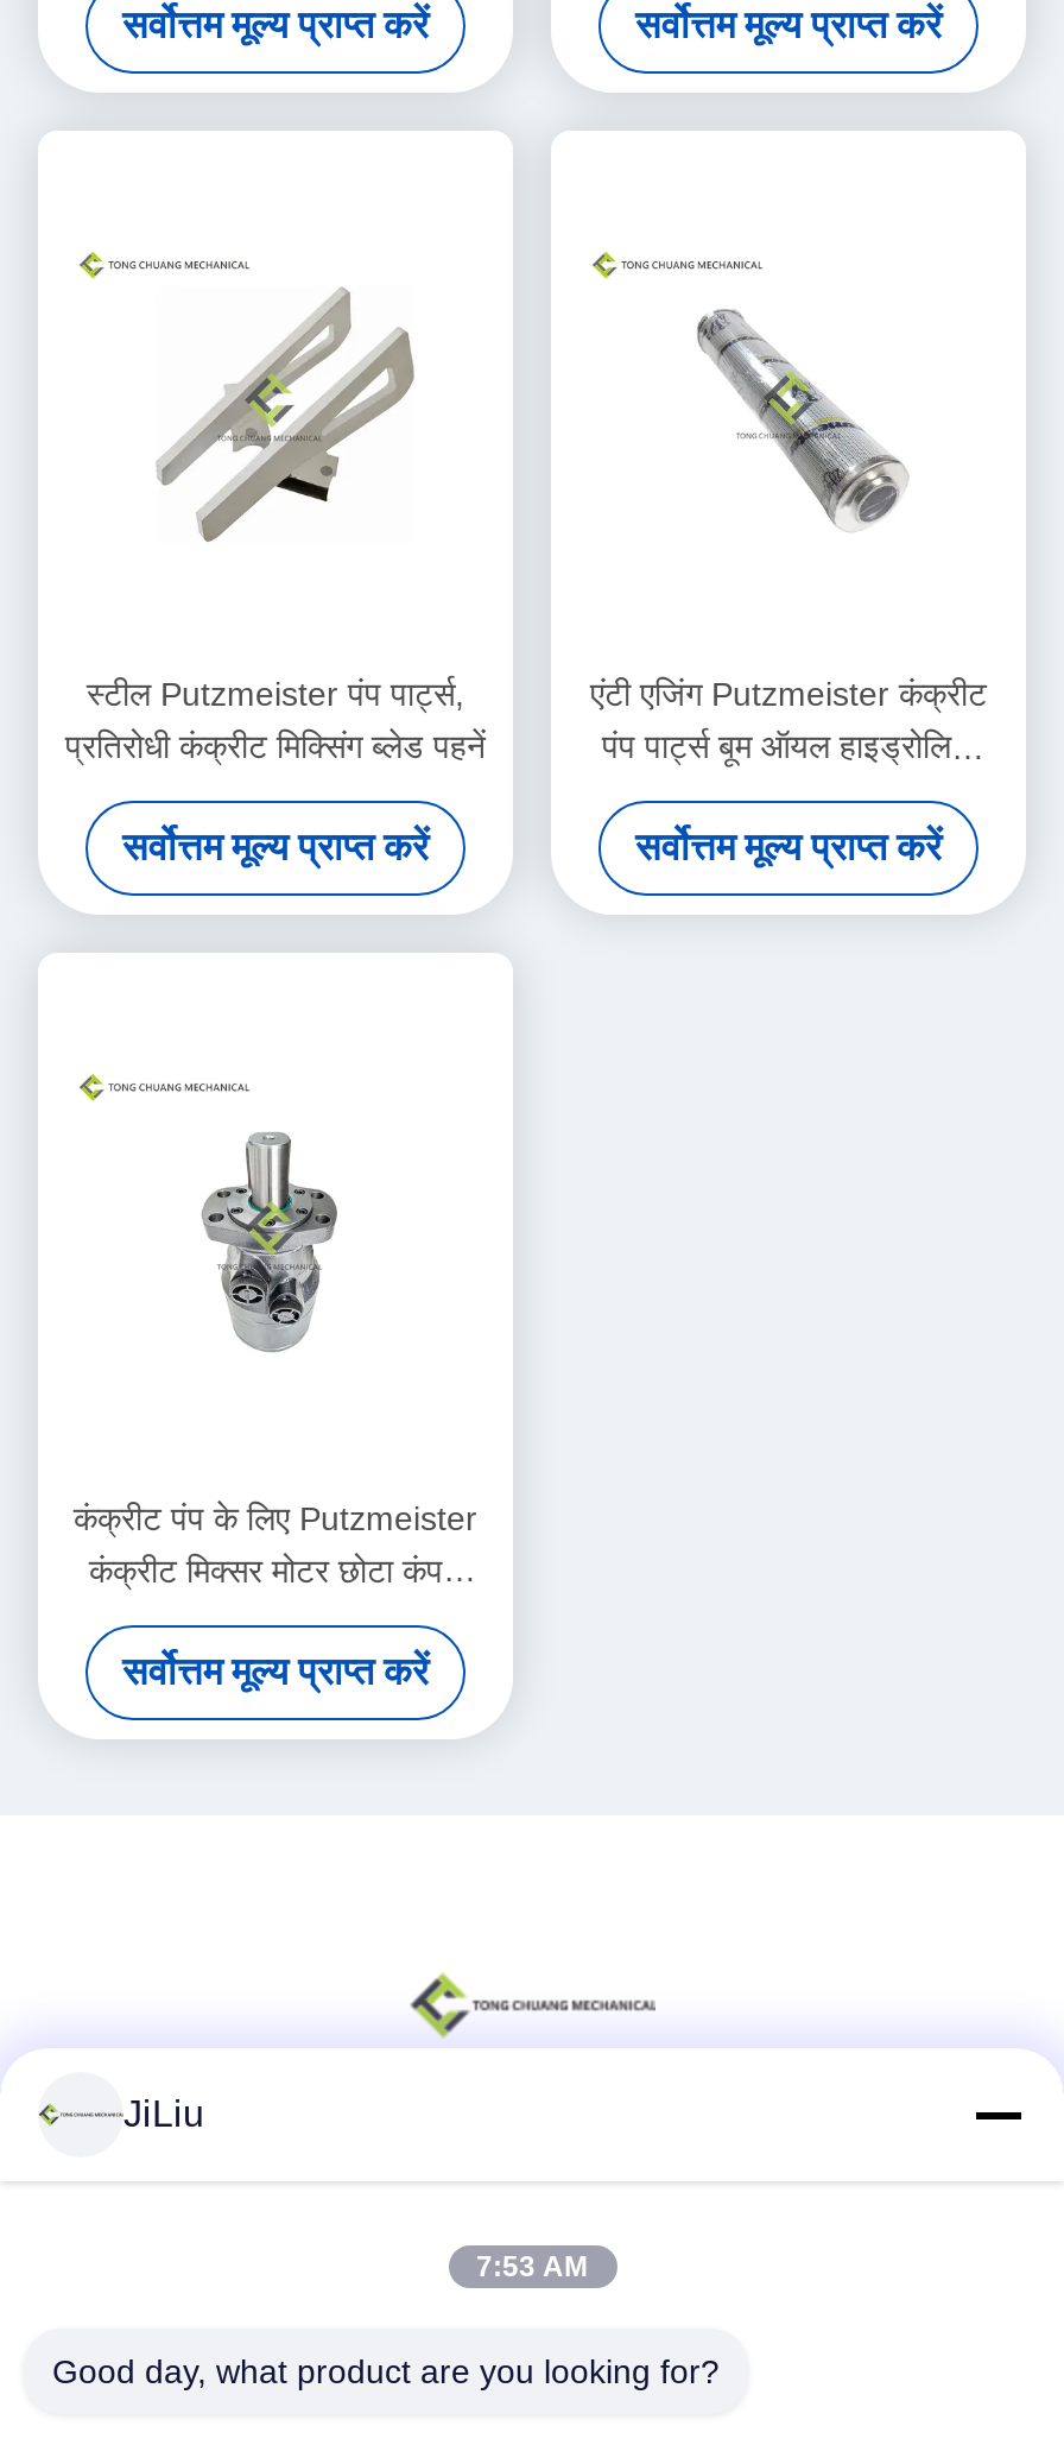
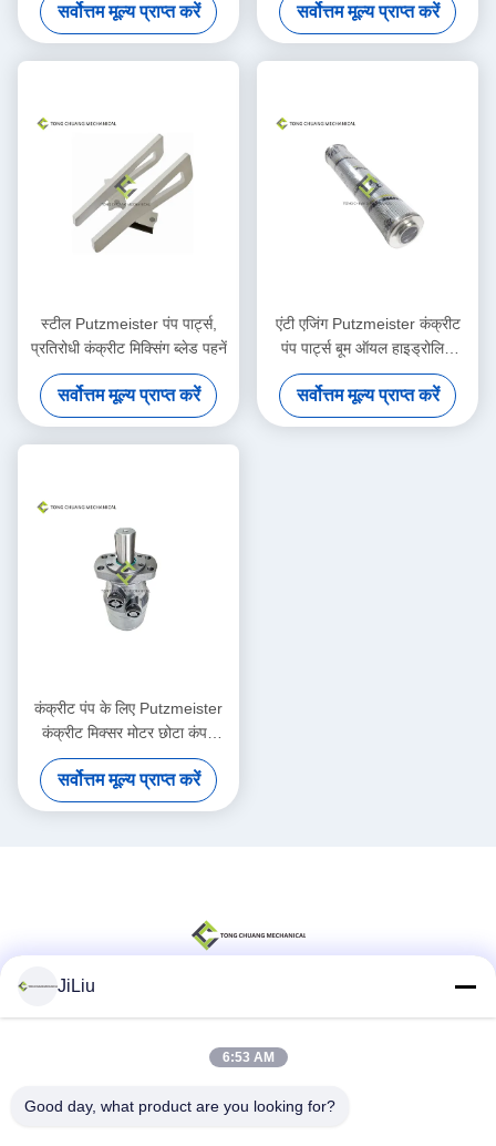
[476,2250,588,2283] 7:53 AM -> [222,1050,274,1065] 6:53 AM

